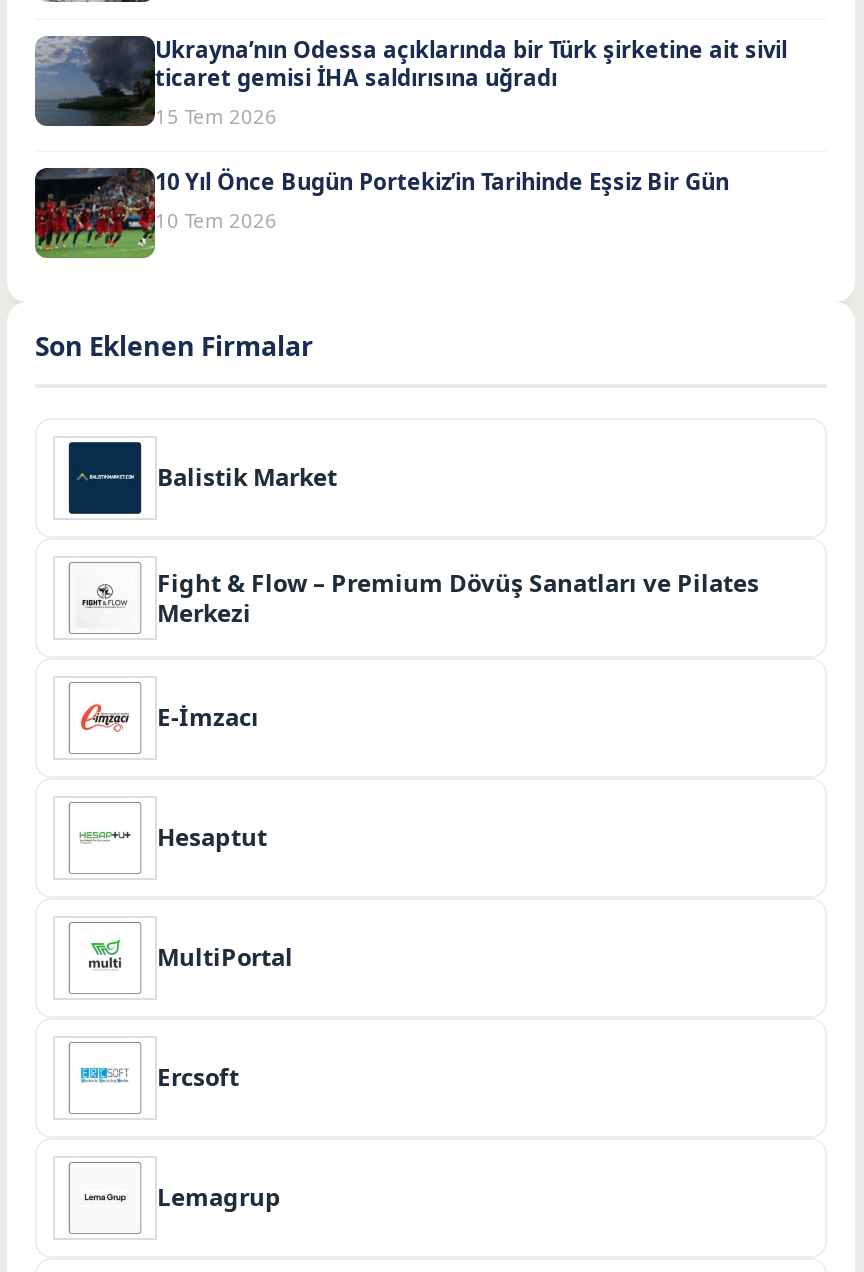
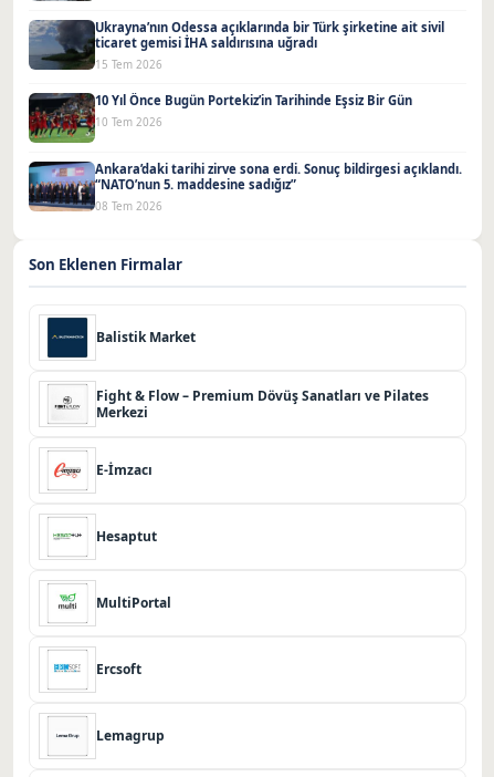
none -> [29,160,462,213] [image] | Ankara’daki tarihi zirve sona erdi. Sonuç bildirgesi açıklandı. | “NATO’nun 5. maddesine sadığız” | 08 Tem 2026

